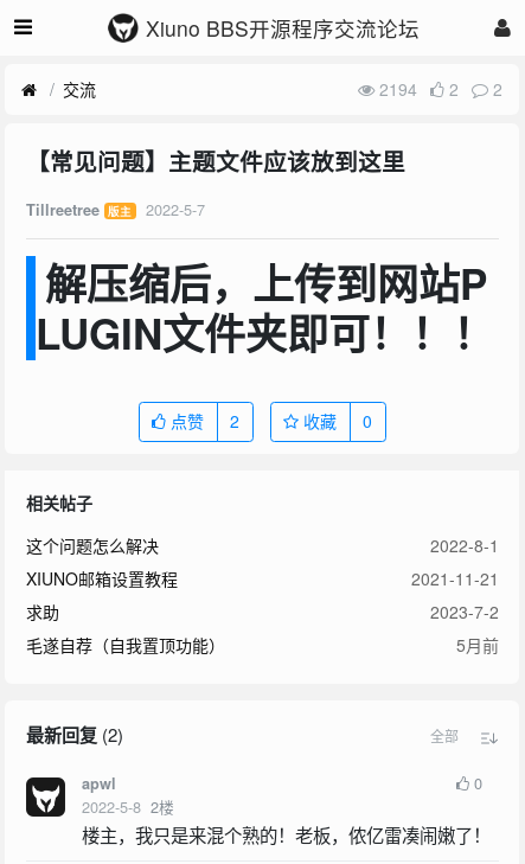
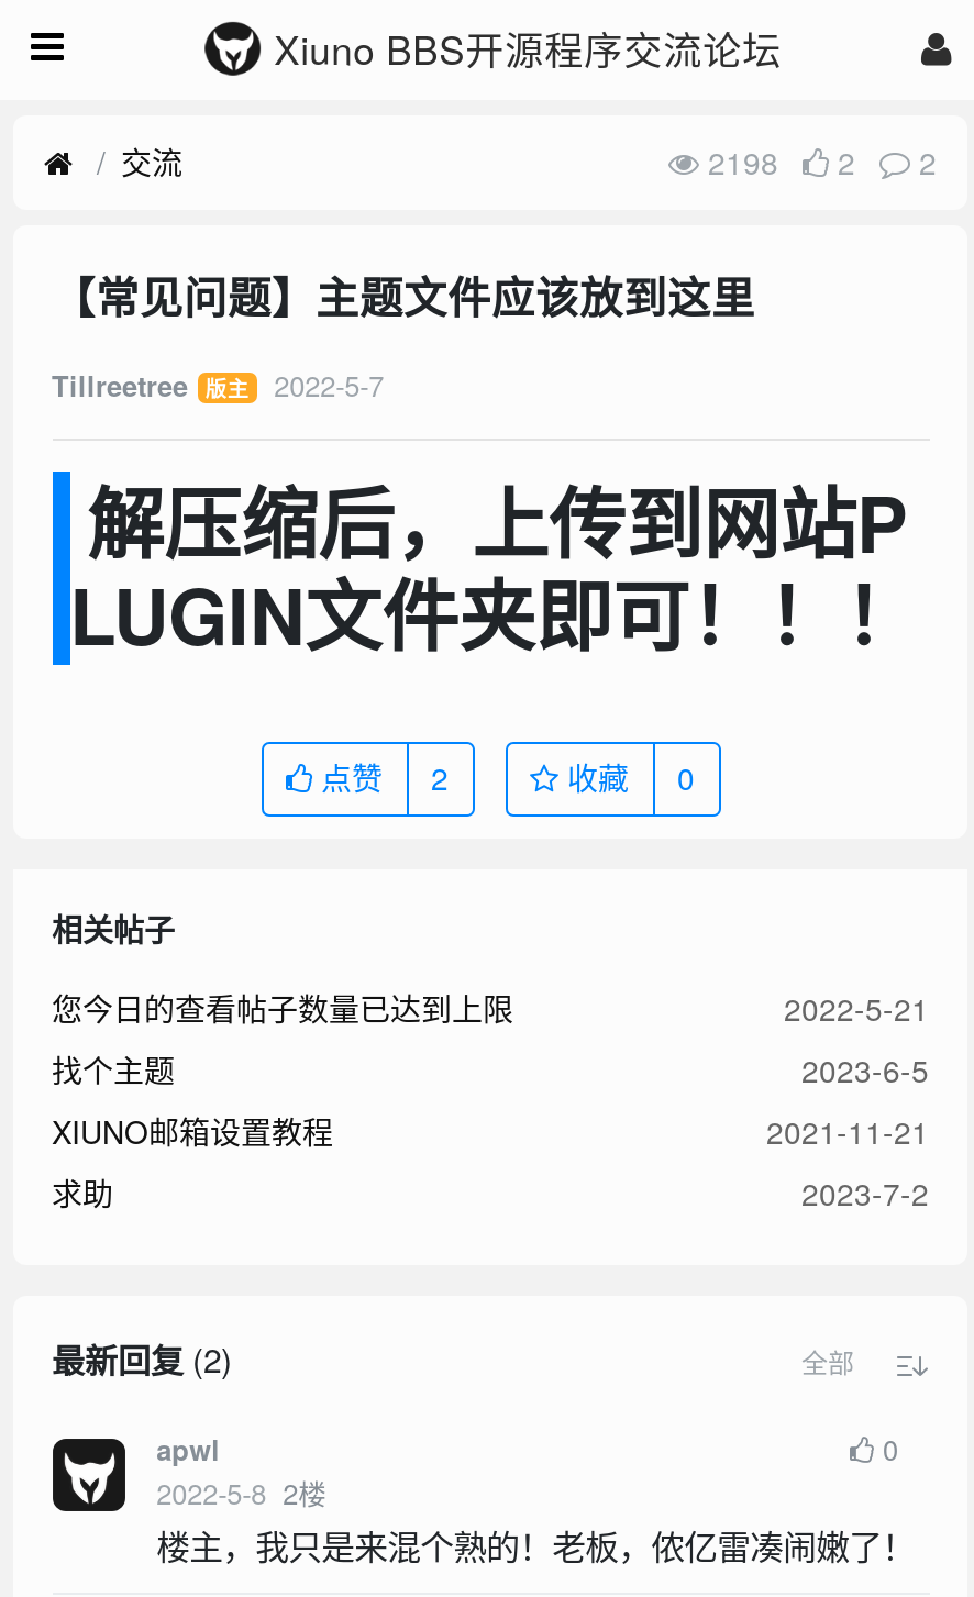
[374,76,502,100] 2194 2 2 -> [699,138,937,182] 2198 2 2
[25,533,498,556] 这个问题怎么解决 | 2022-8-1 -> [52,985,929,1090] 您今日的查看帖子数量已达到上限 | 2022-5-21 | 找个主题 | 2023-6-5
moved [25,566,498,623] -> [52,1108,929,1213]: XIUNO邮箱设置教程 | 2021-11-21 | 求助 | 2023-7-2
[25,632,498,656] 毛遂自荐（自我置顶功能） | 5月前 -> none

